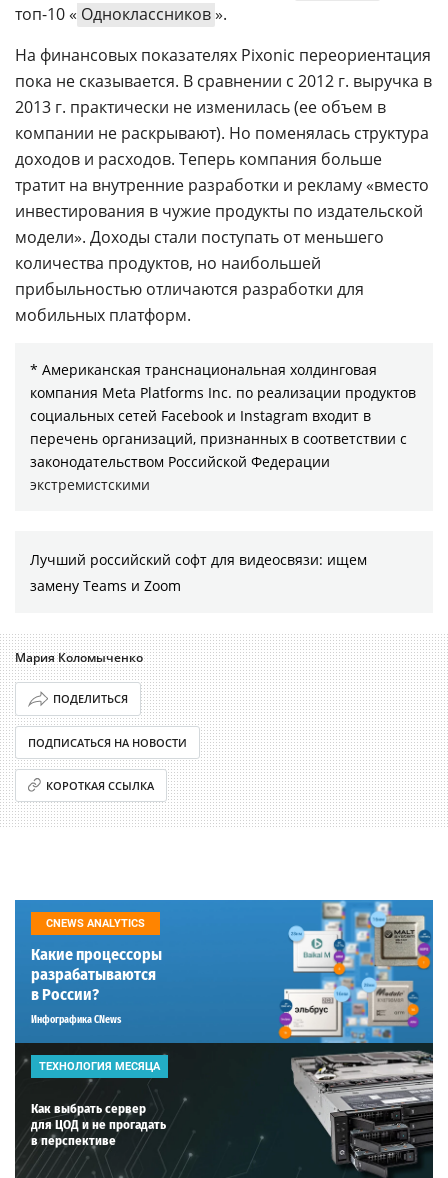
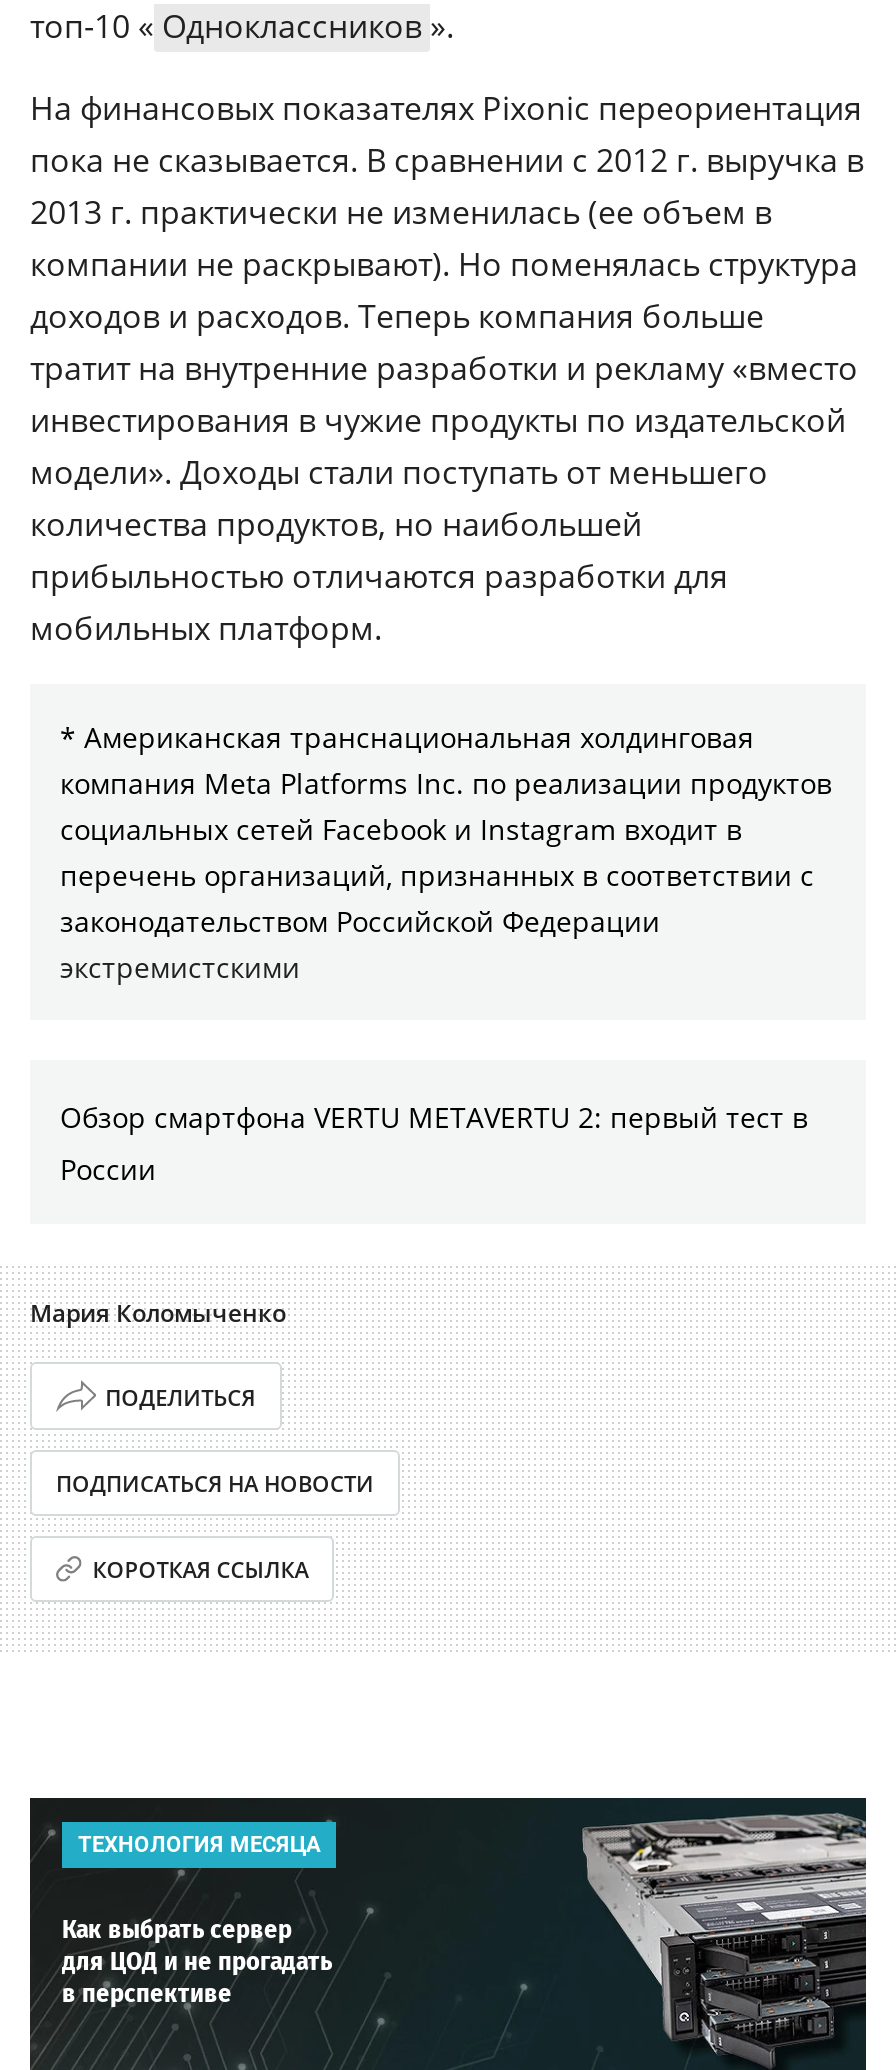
[30,549,367,594] Лучший российский софт для видеосвязи: ищем | замену Teams и Zoom -> [60,1099,808,1189] Обзор смартфона VERTU METAVERTU 2: первый тест в | России
[14,899,434,1044] [image] | CNEWS ANALYTICS | Какие процессоры | разрабатываются | в России? | Инфографика CNews -> none

